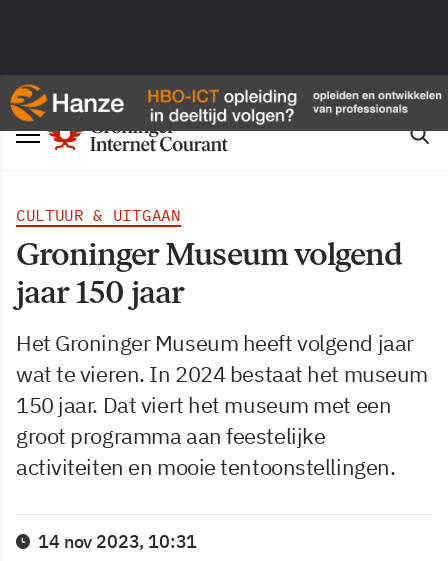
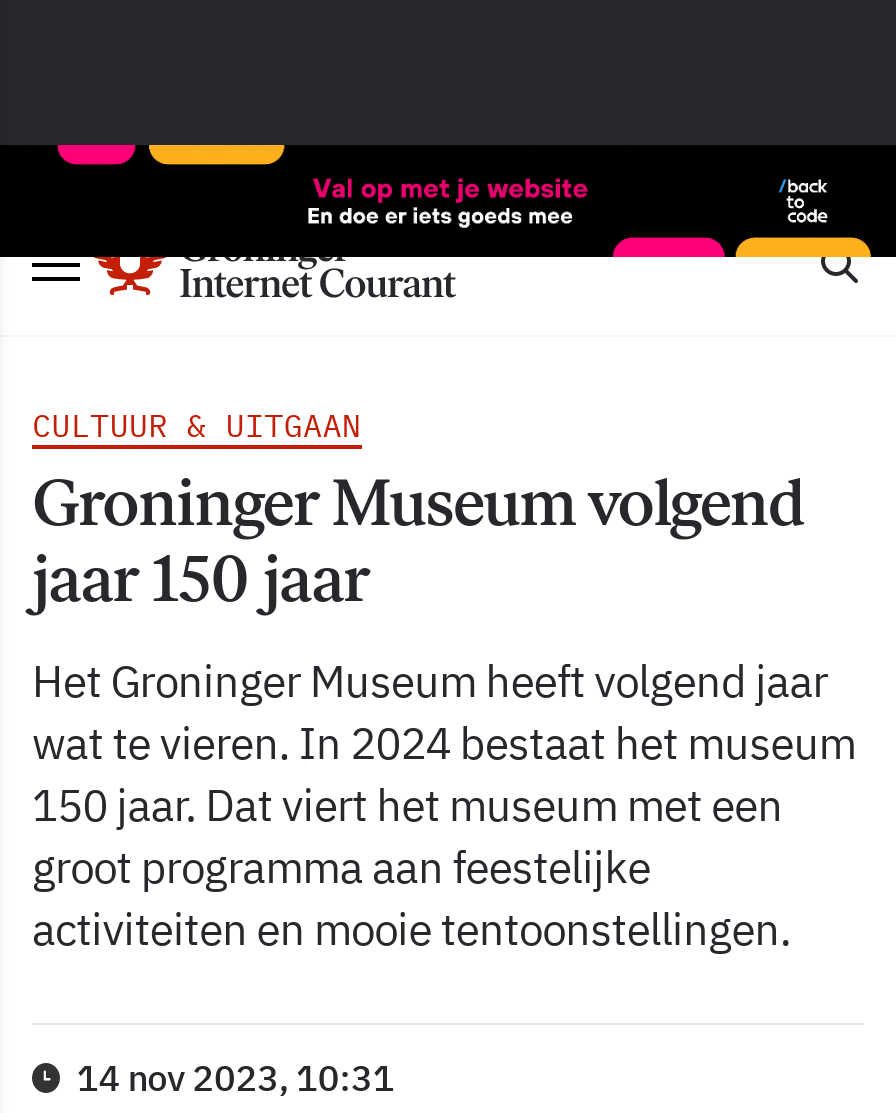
[3,75,445,132] [image] -> [6,143,890,259] [image]

